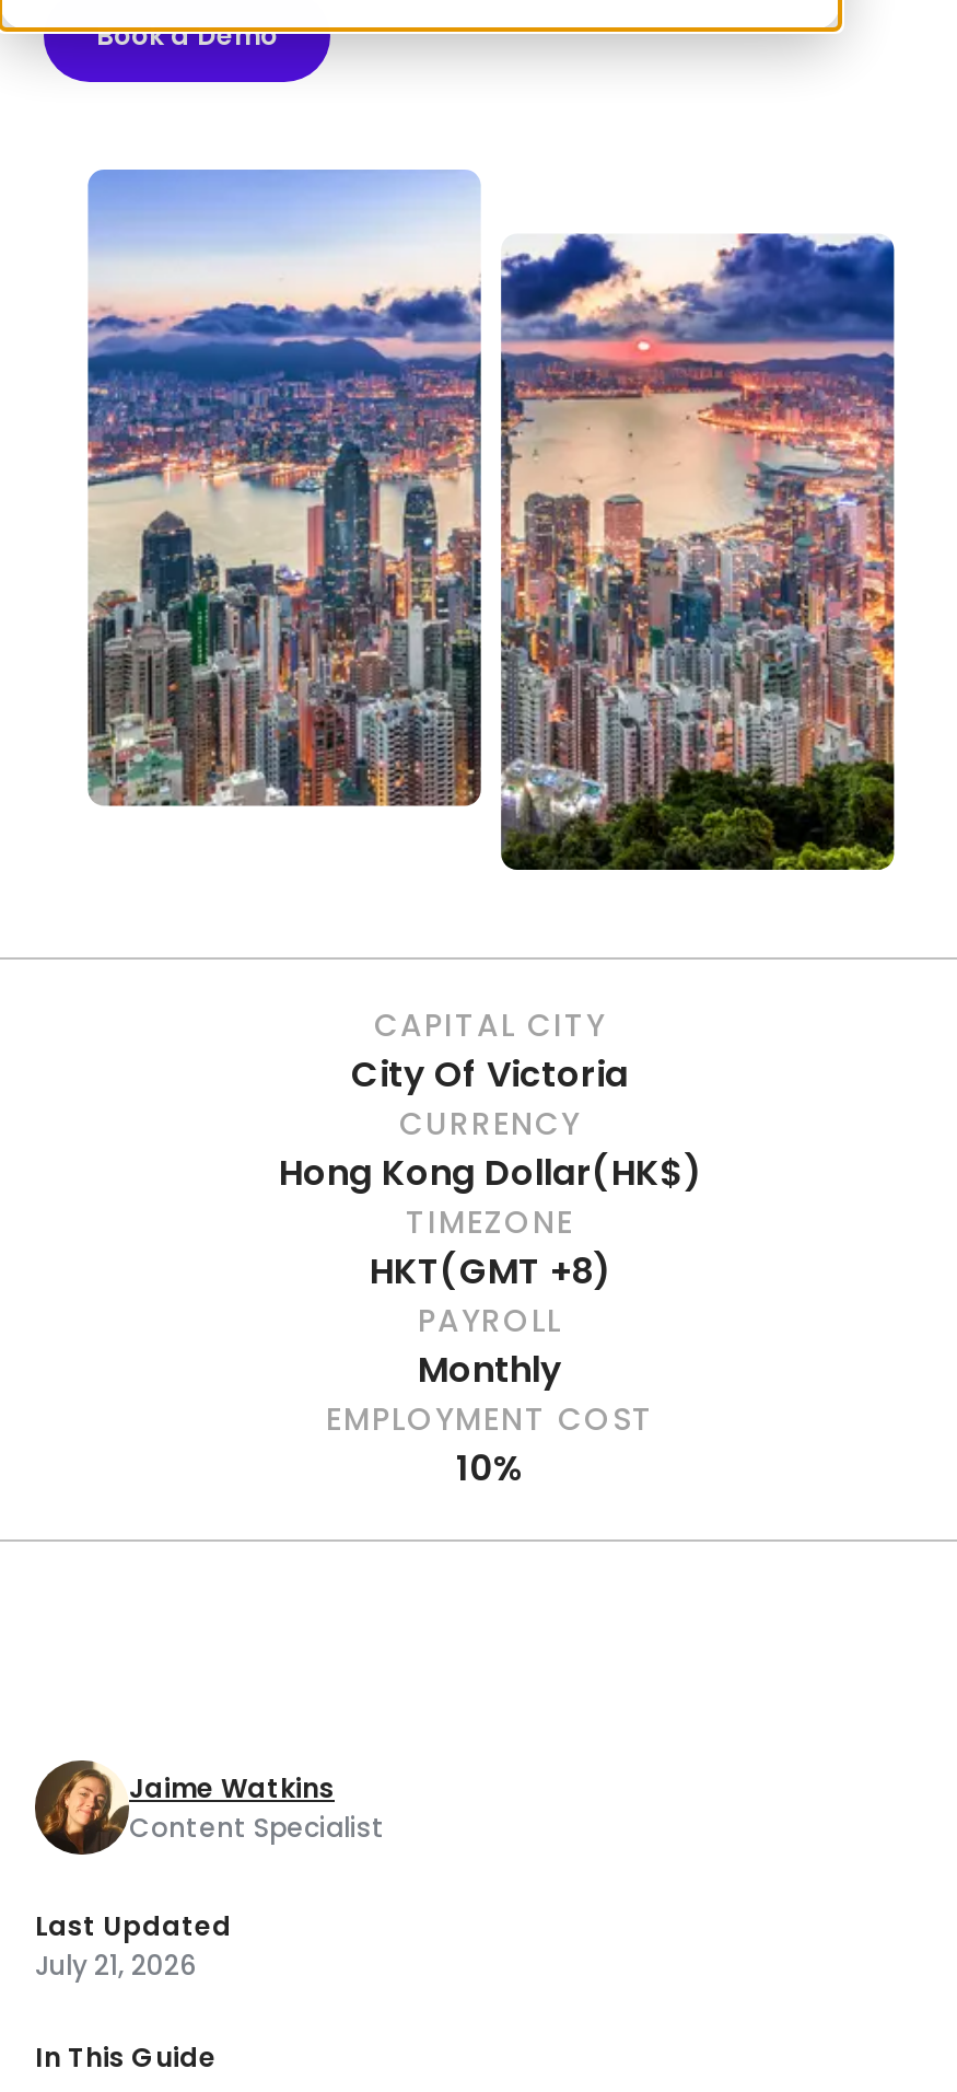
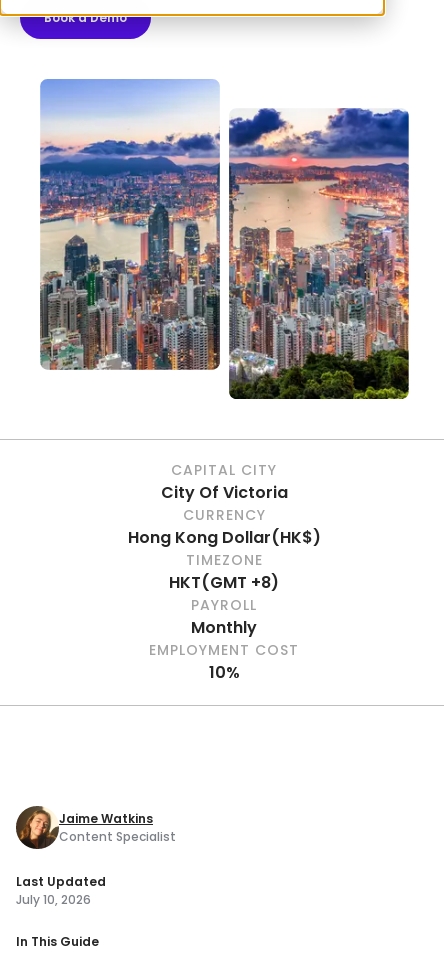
[35,1946,197,1984] July 21, 2026 -> [16,891,91,908] July 10, 2026

